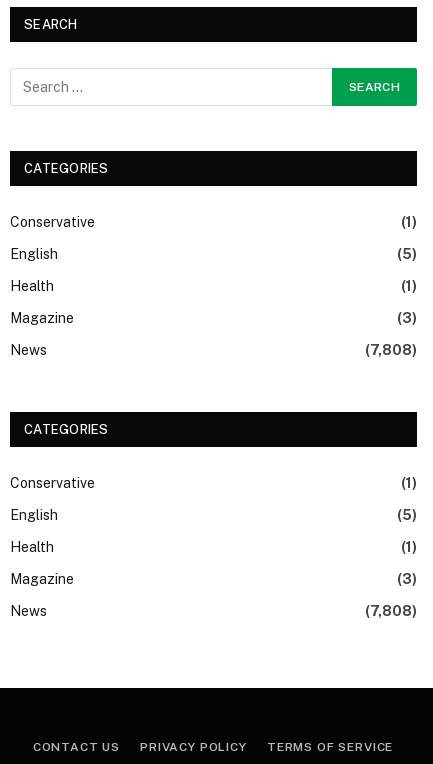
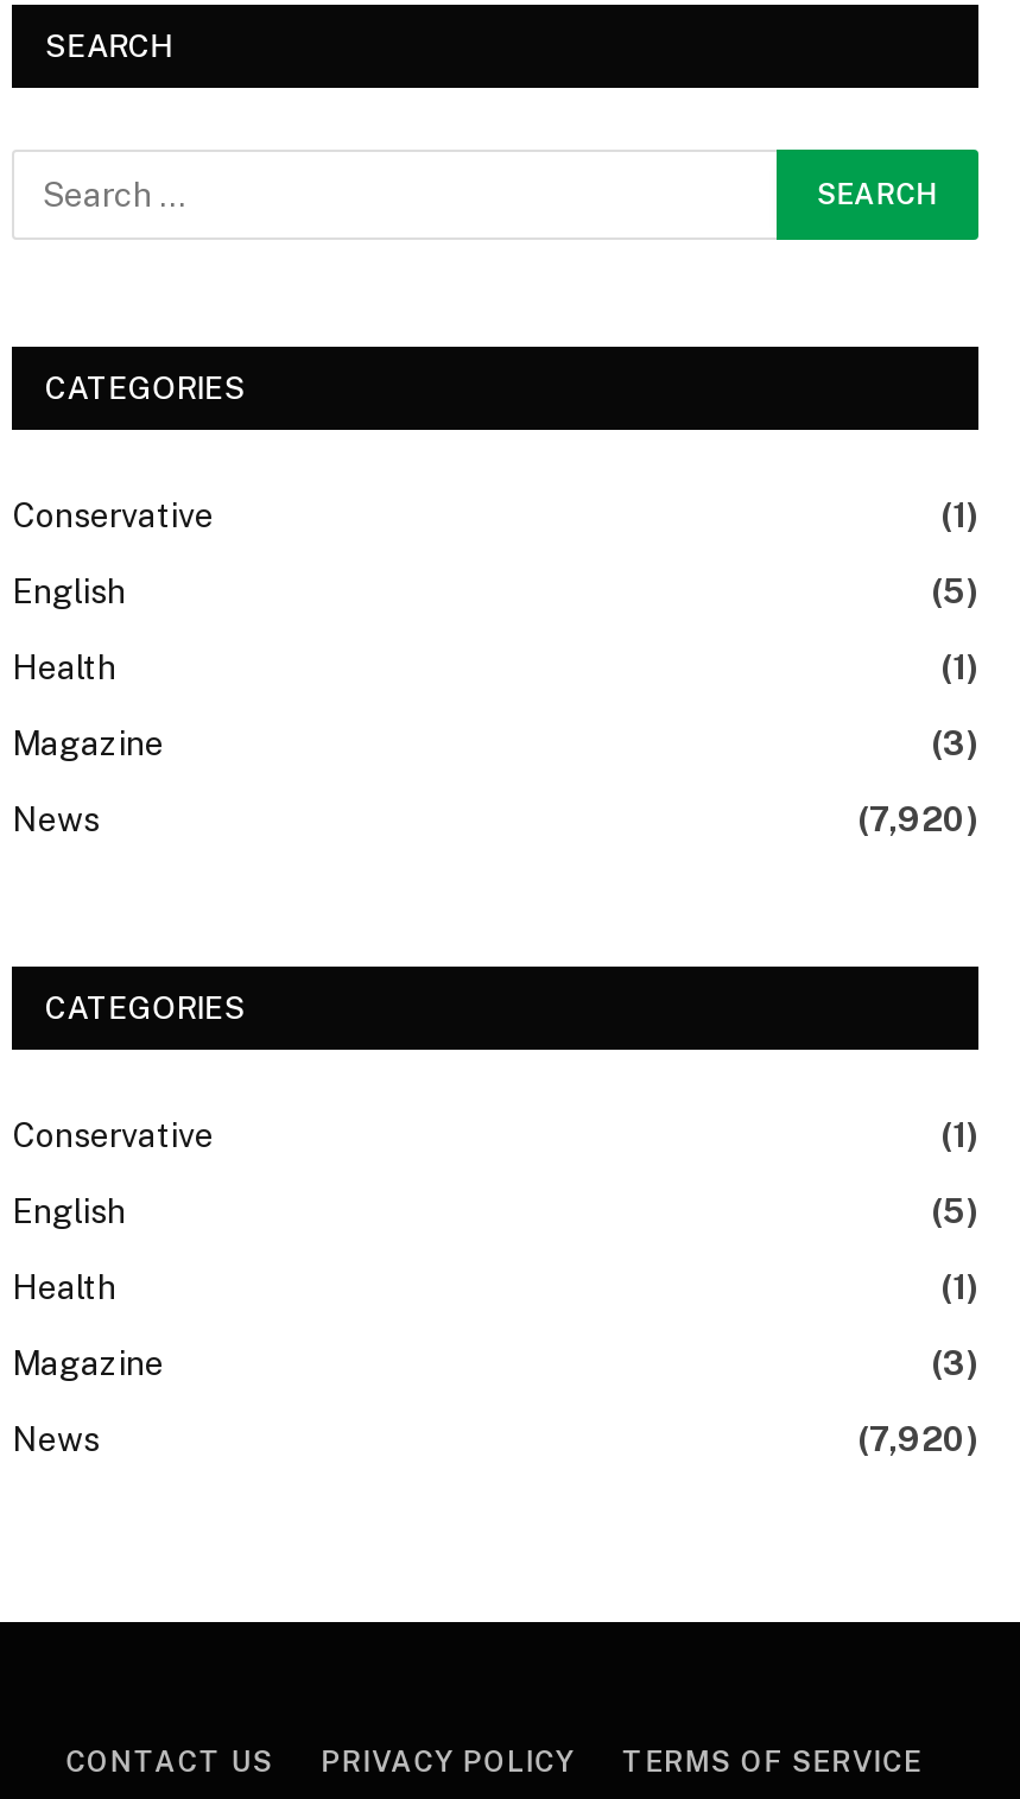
[365,342,417,358] (7,808) -> [857,800,978,838] (7,920)
[365,603,417,619] (7,808) -> [857,1419,978,1457] (7,920)

